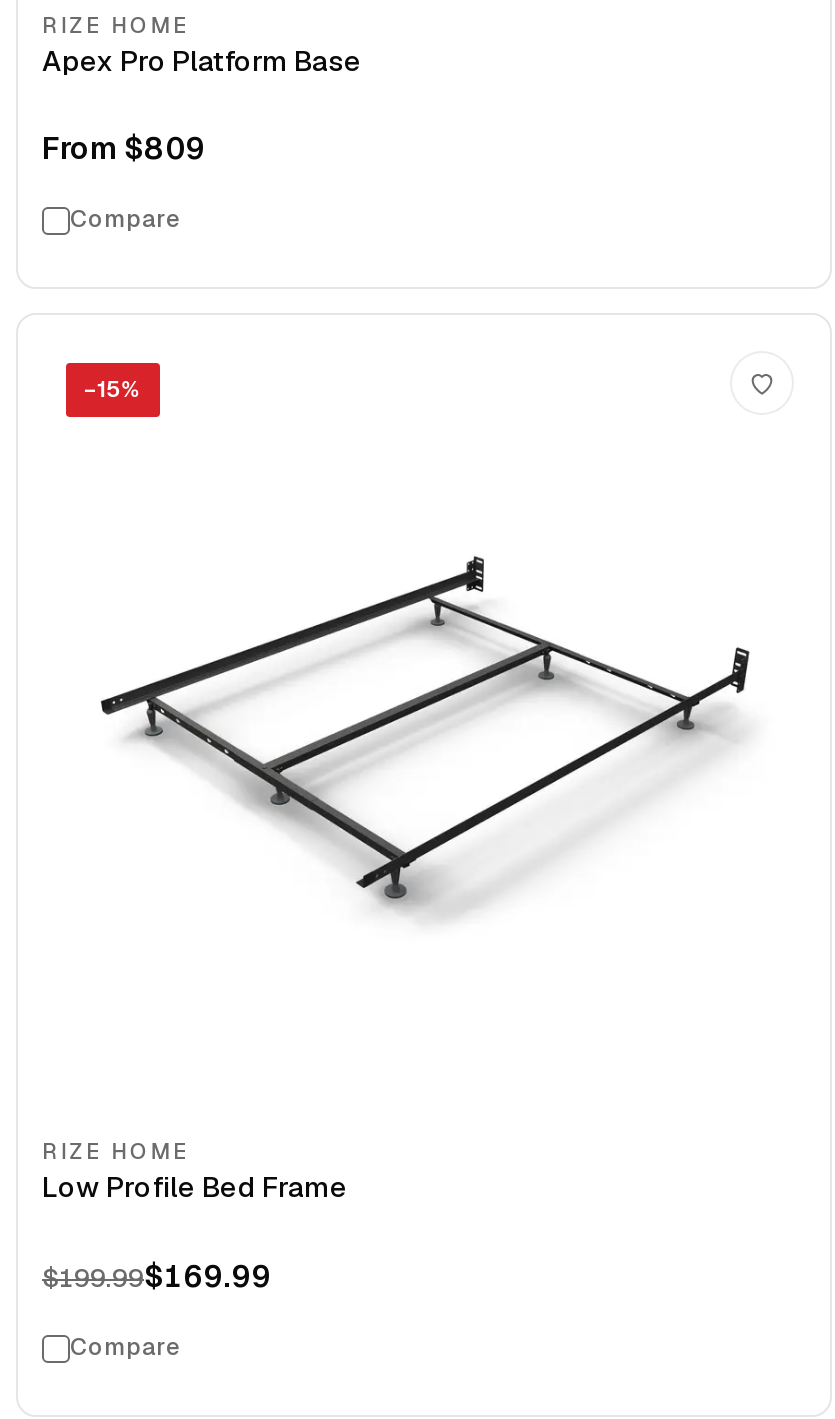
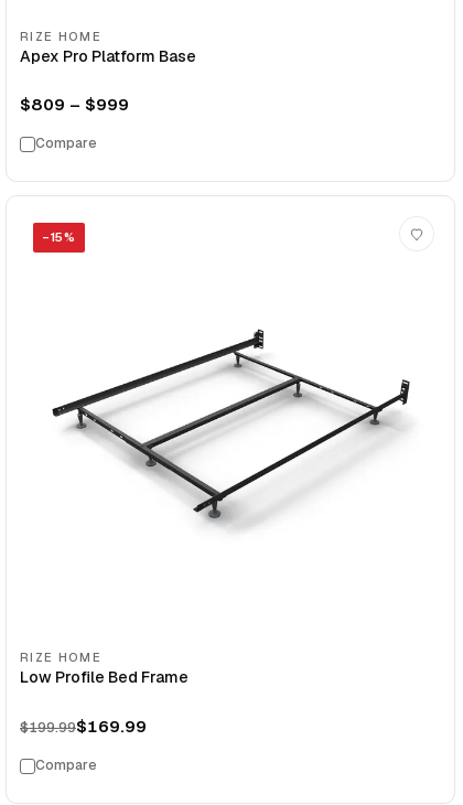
[42,130,206,168] From $809 -> [20,94,129,115] $809 – $999

